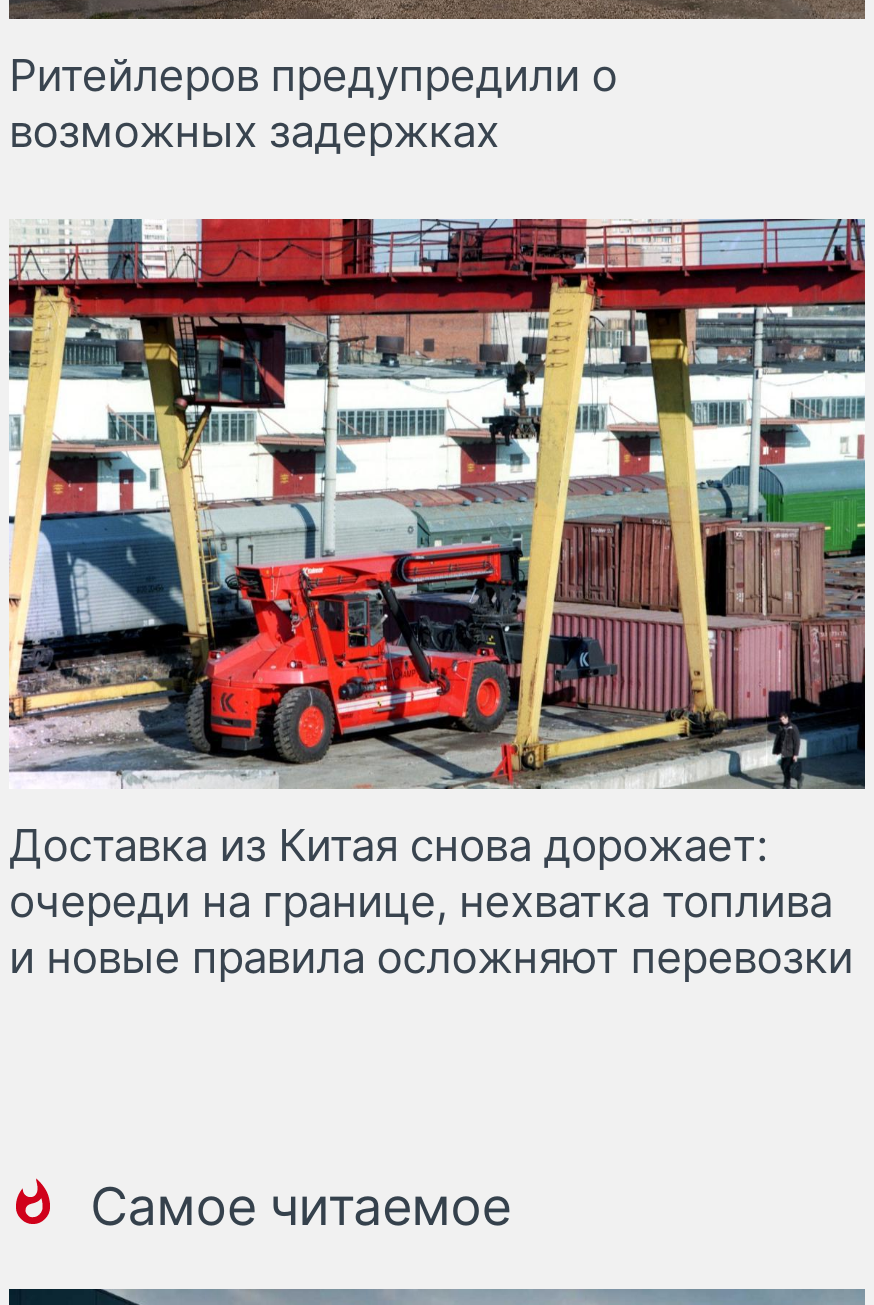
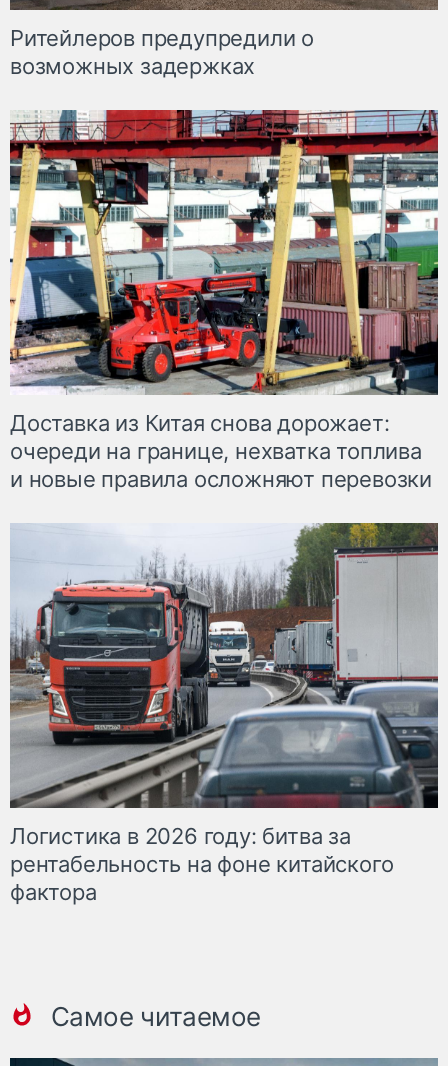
none -> [9,522,439,905] [image] | Логистика в 2026 году: битва за | рентабельность на фоне китайского | фактора

